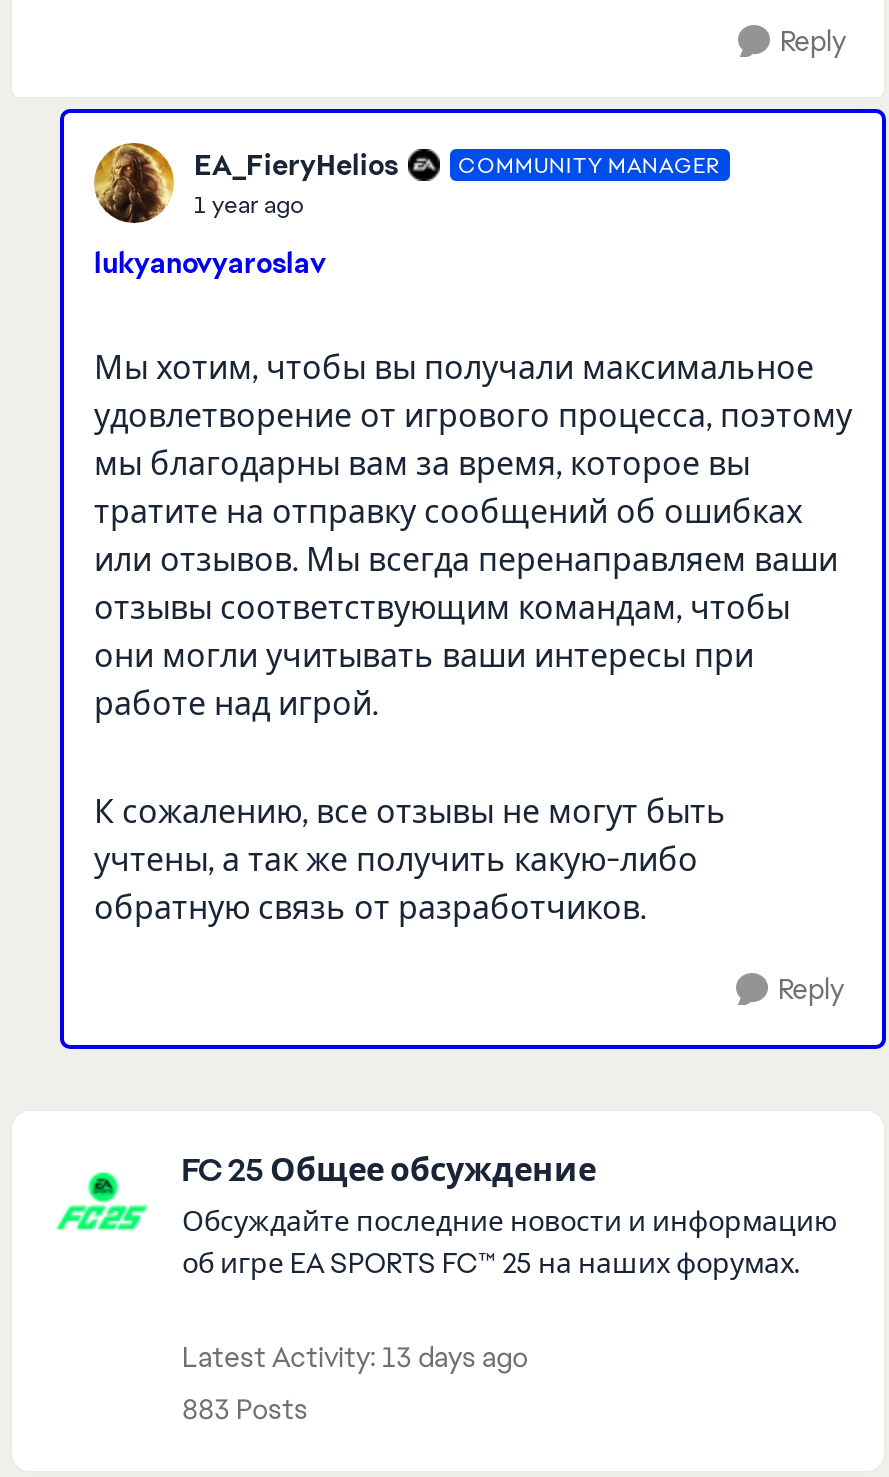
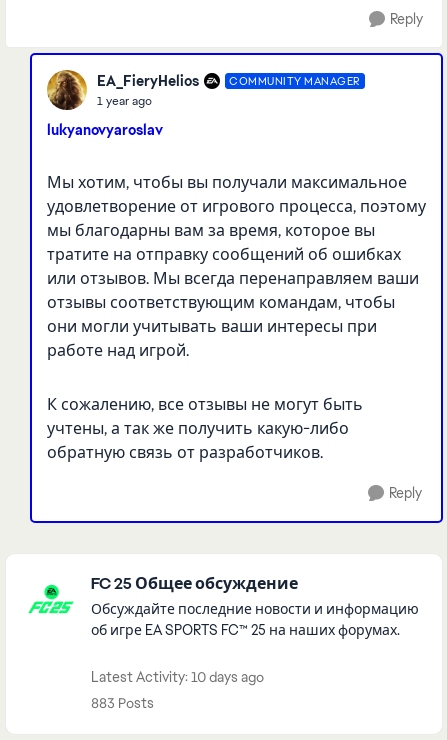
[182,1339,528,1375] Latest Activity: 13 days ago -> [91,668,264,686] Latest Activity: 10 days ago

